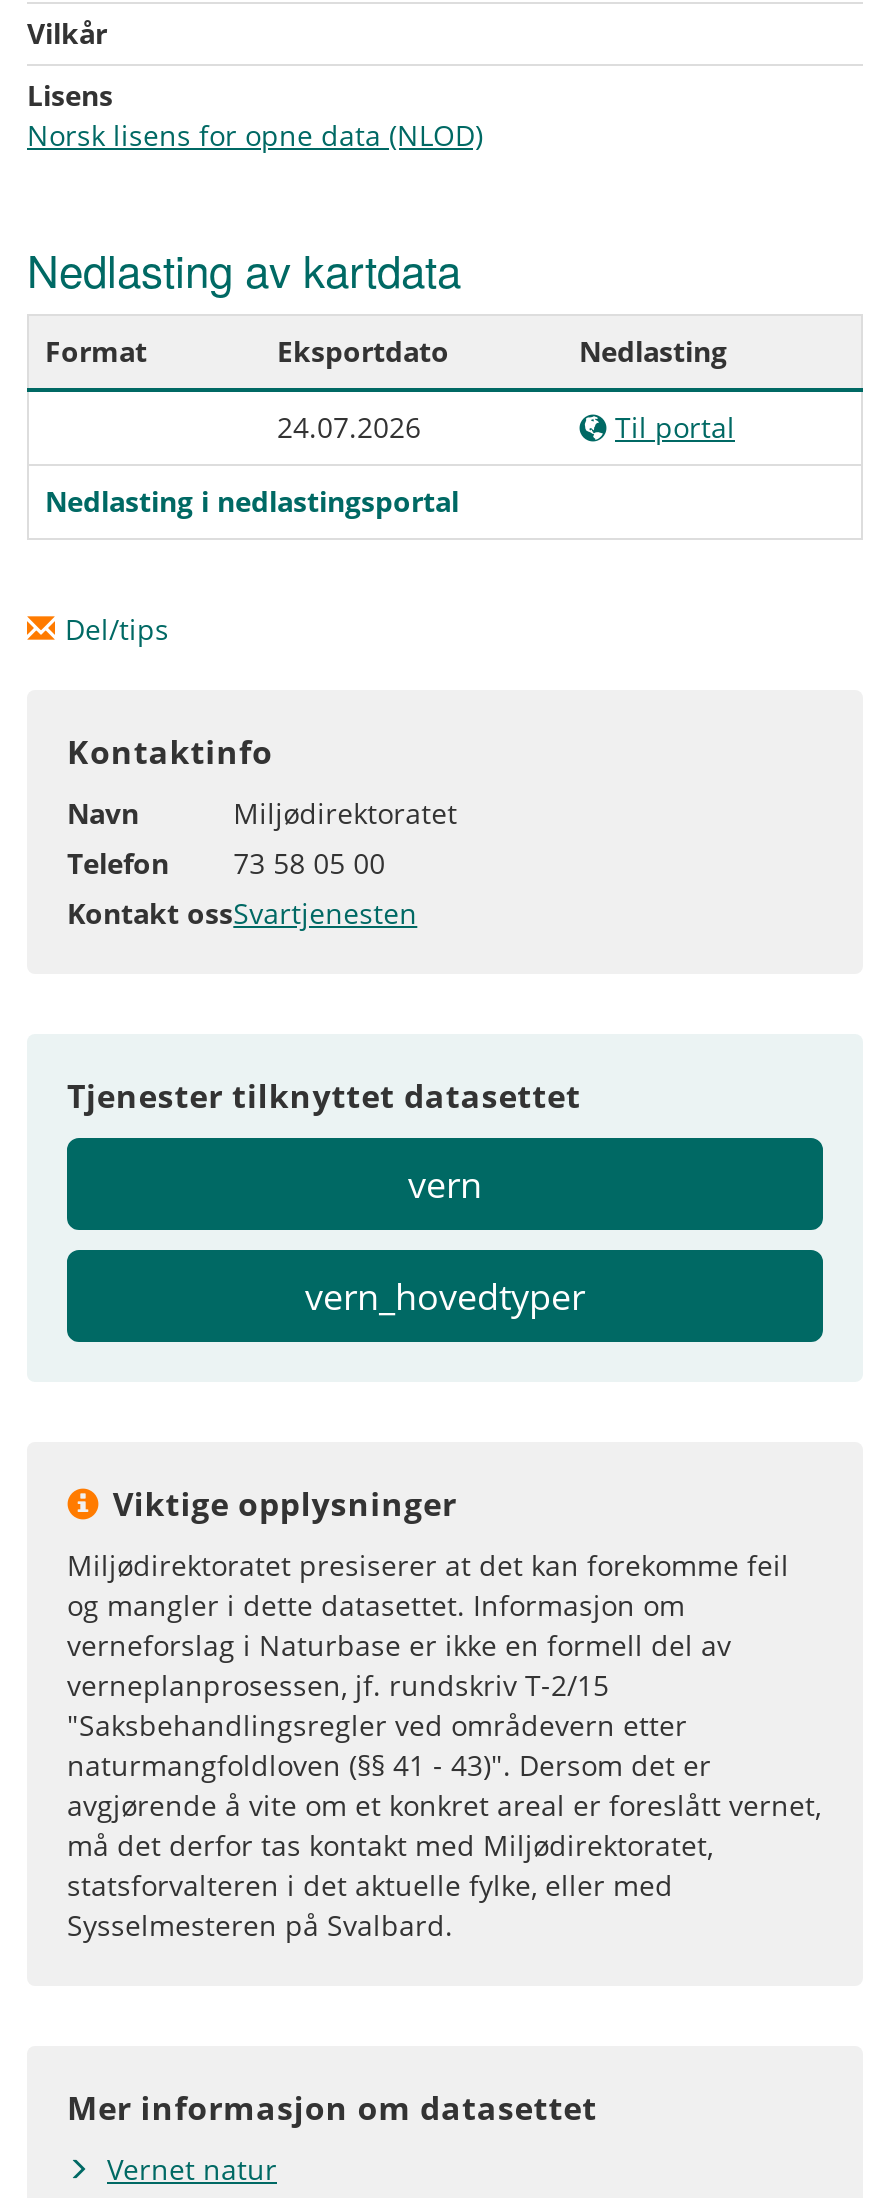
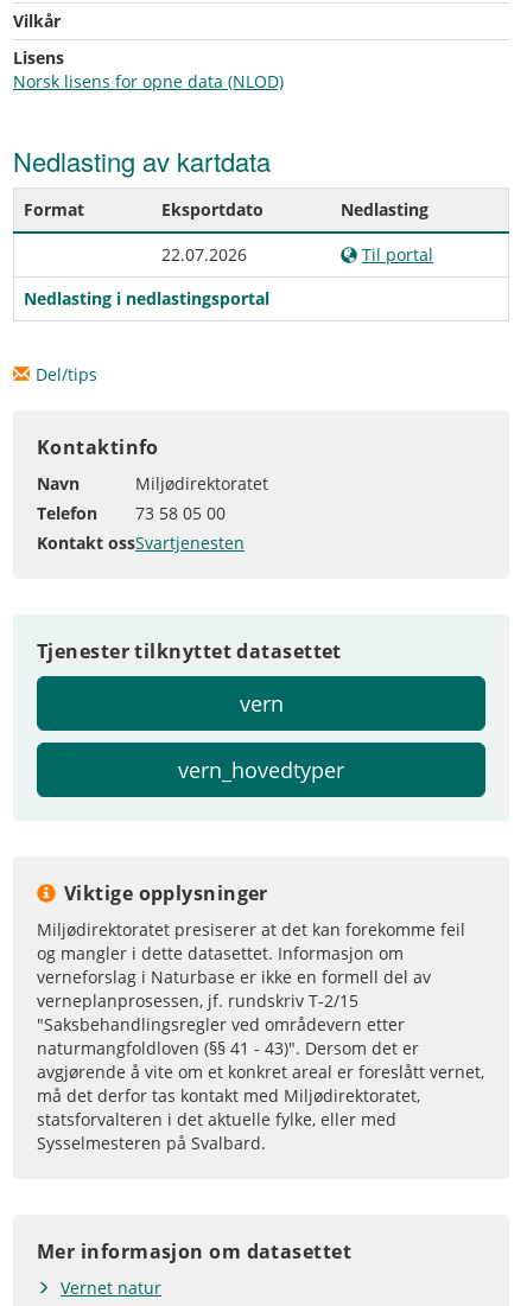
[277,408,421,446] 24.07.2026 -> [161,243,247,266] 22.07.2026

